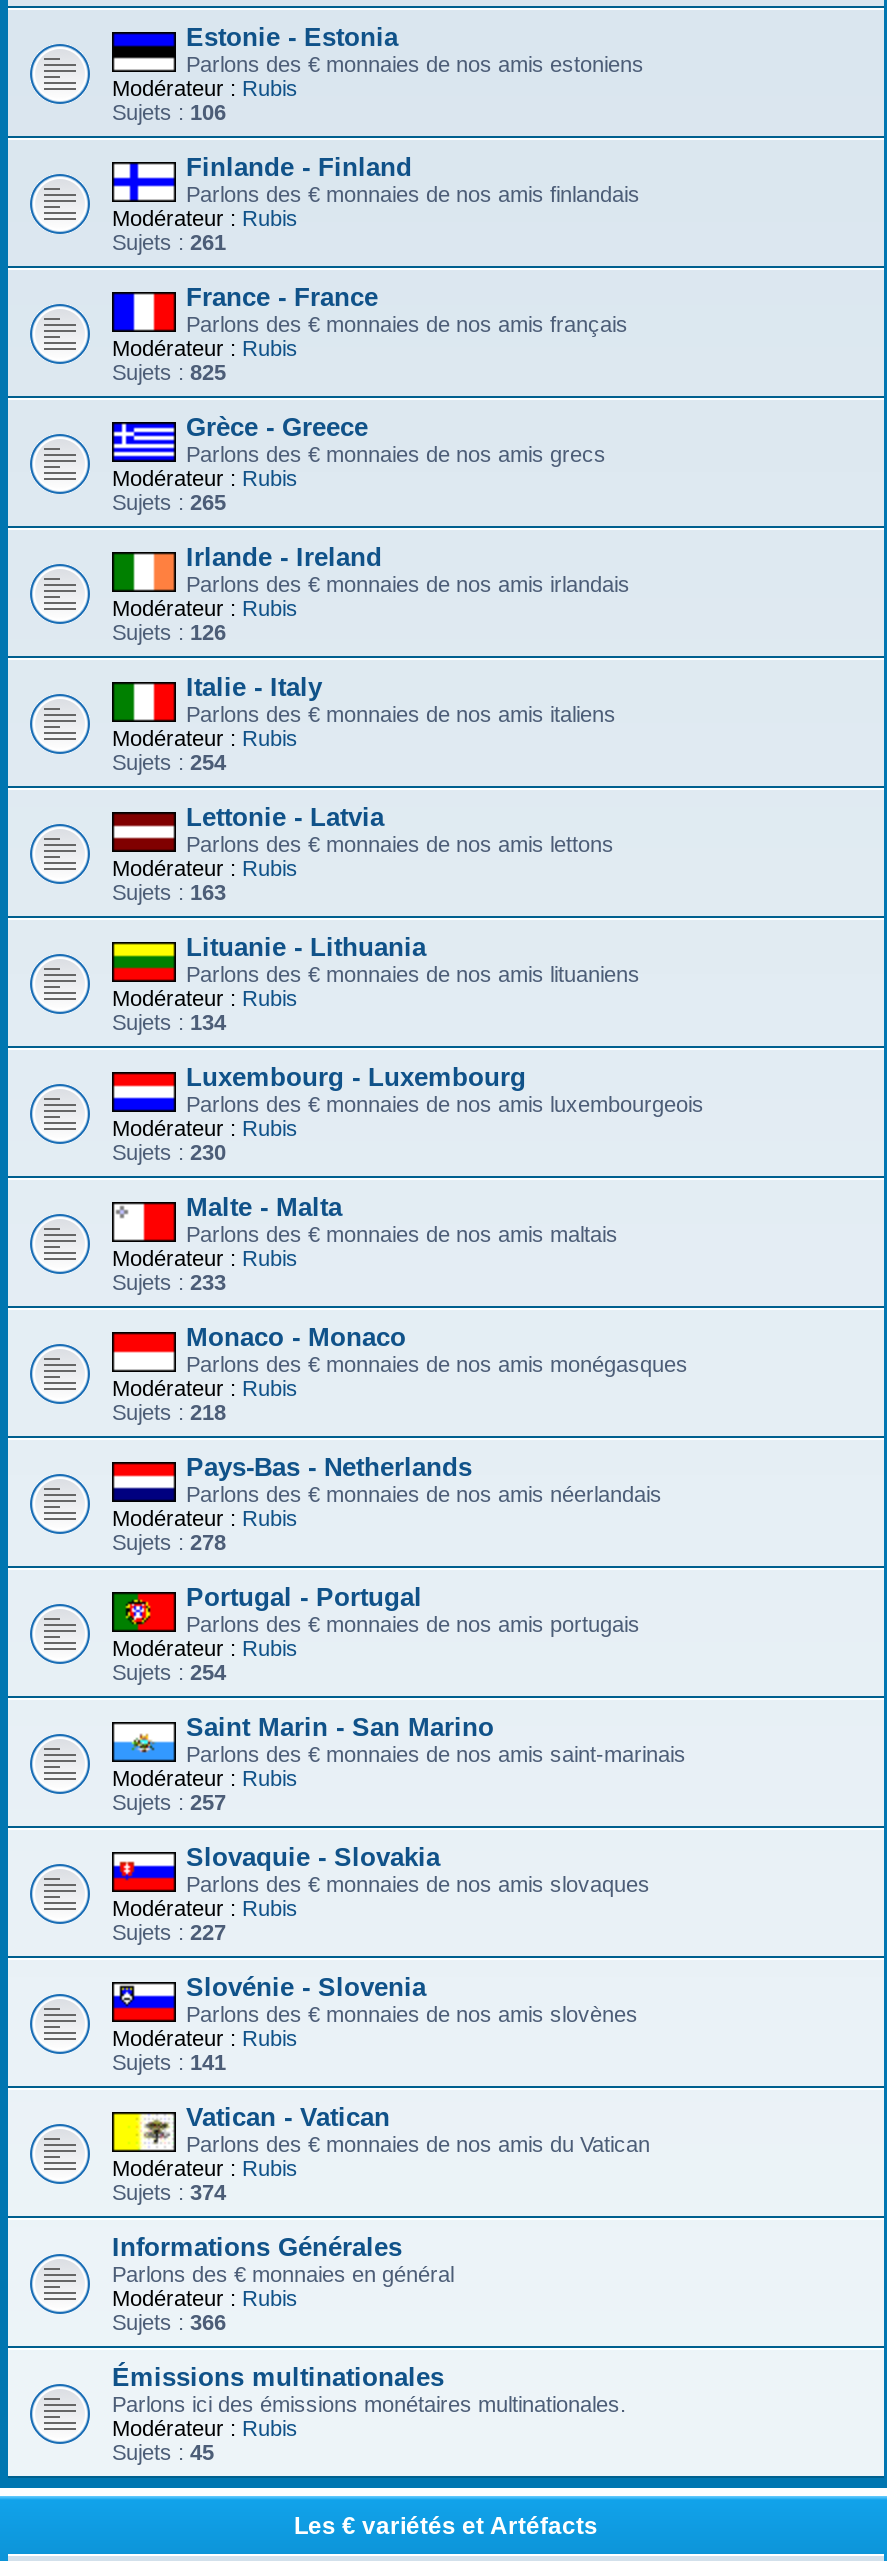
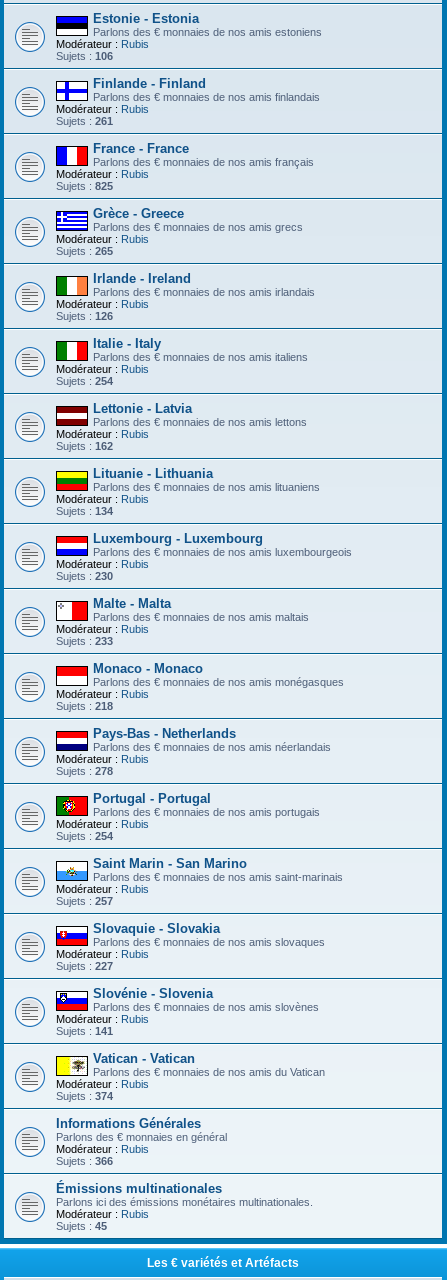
[112,880,226,904] Sujets : 163 -> [56,440,113,452] Sujets : 162

